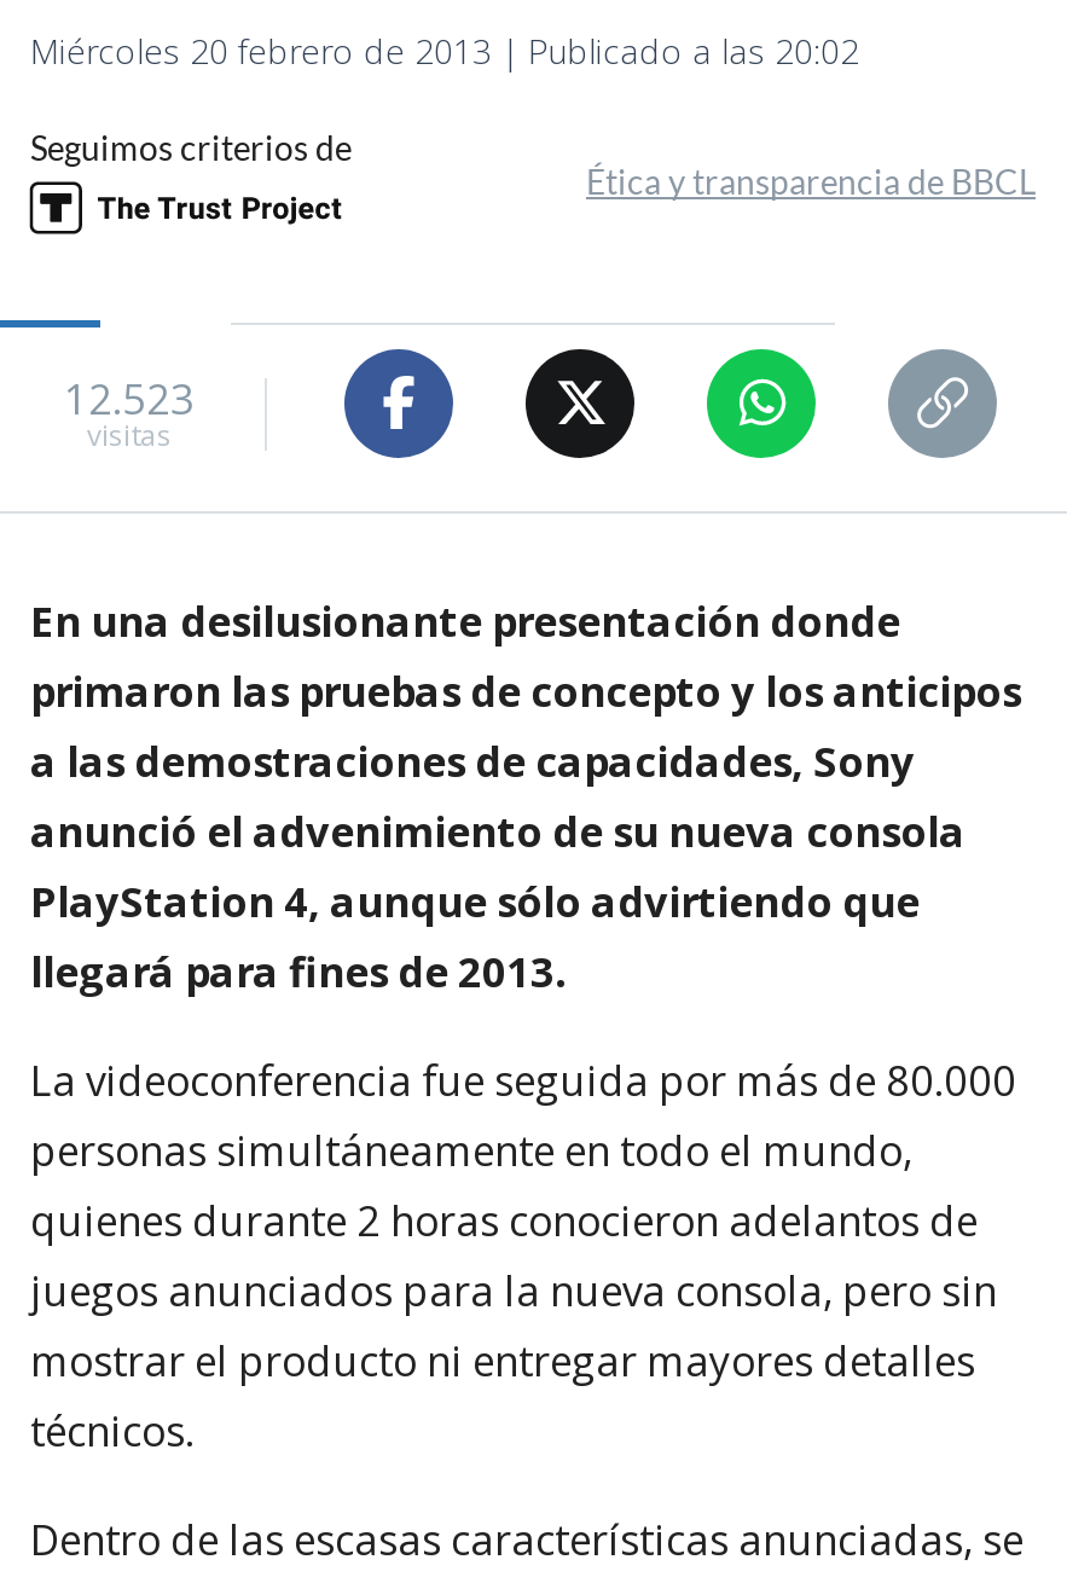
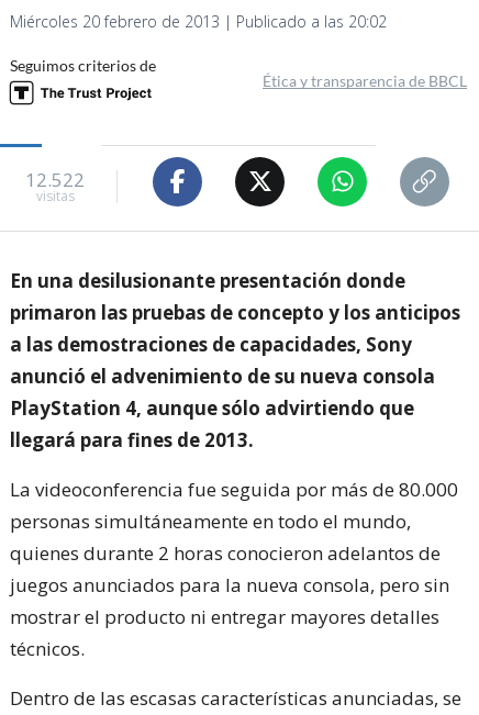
[64,372,195,427] 12.523 -> [25,167,85,193] 12.522

